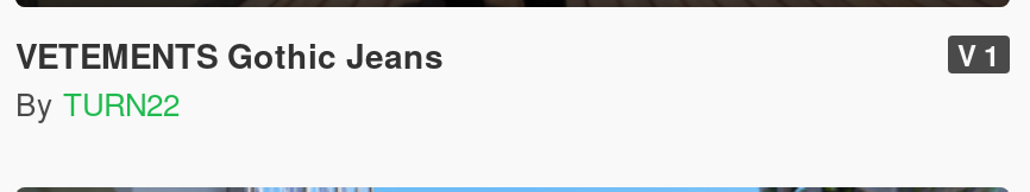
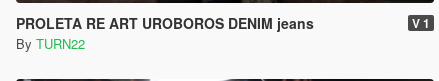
[15,31,444,78] VETEMENTS Gothic Jeans -> [16,13,314,33] PROLETA RE ART UROBOROS DENIM jeans

